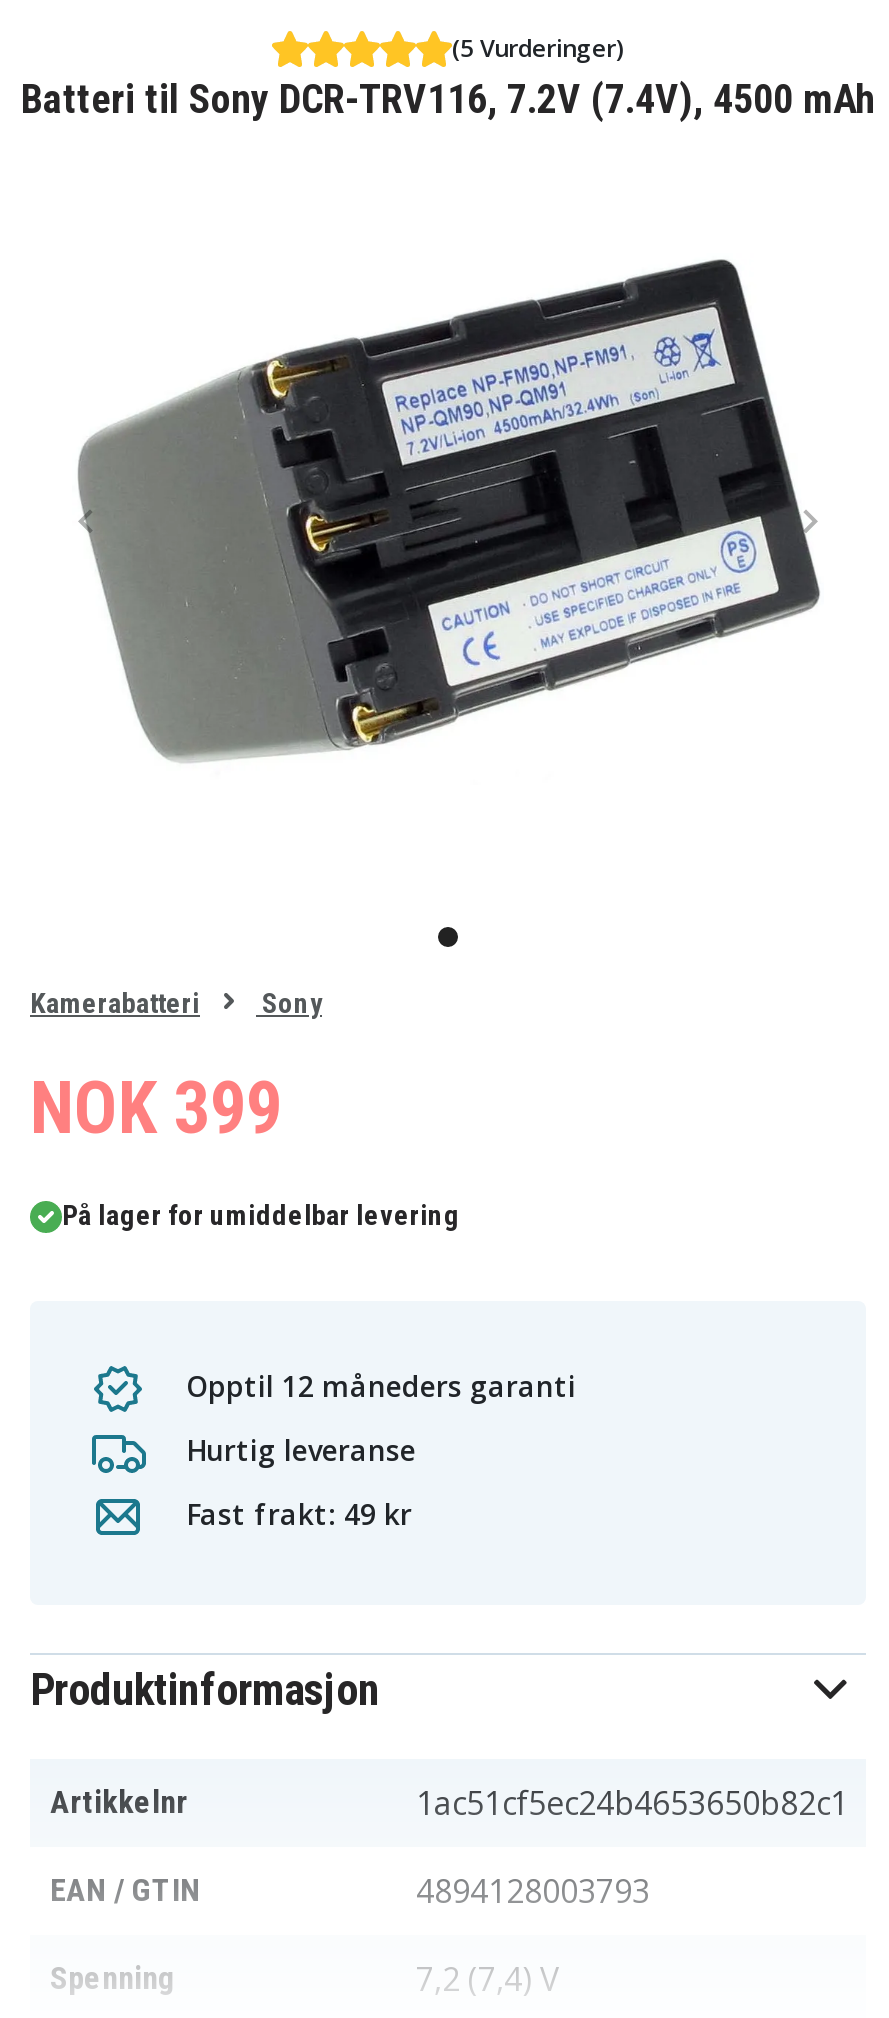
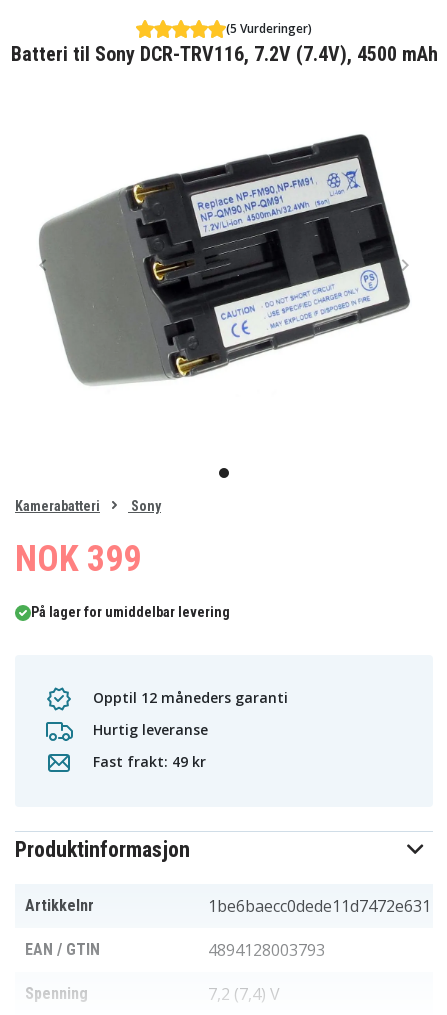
[416,1781,848,1825] 1ac51cf5ec24b4653650b82c1 -> [208,895,431,917] 1be6baecc0dede11d7472e631

